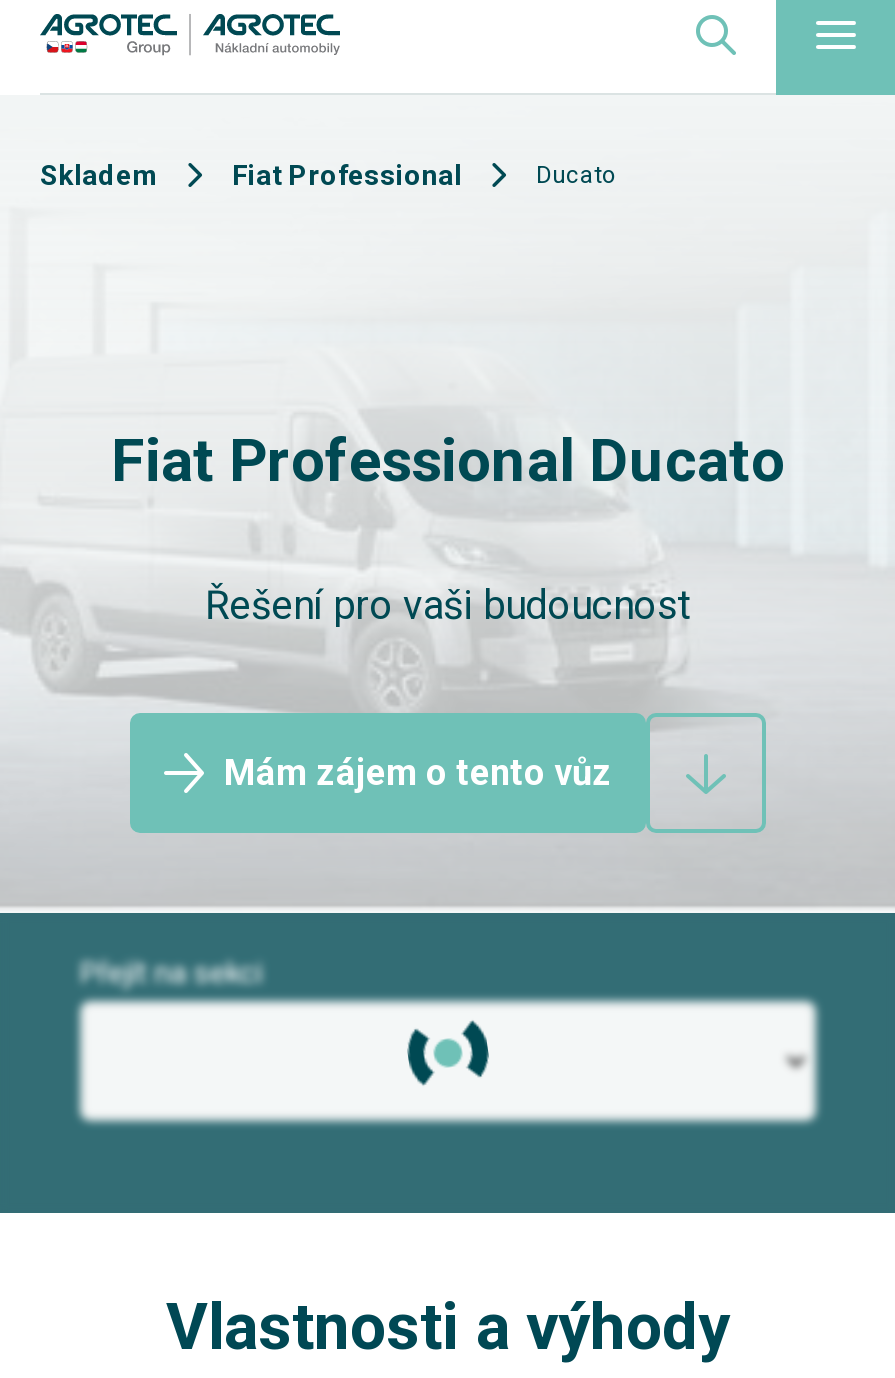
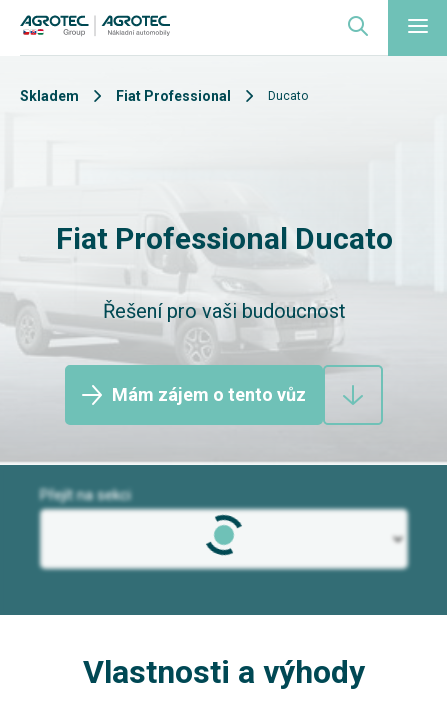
[406,1013,490,1093] [image] -> [204,514,244,556] [image]

